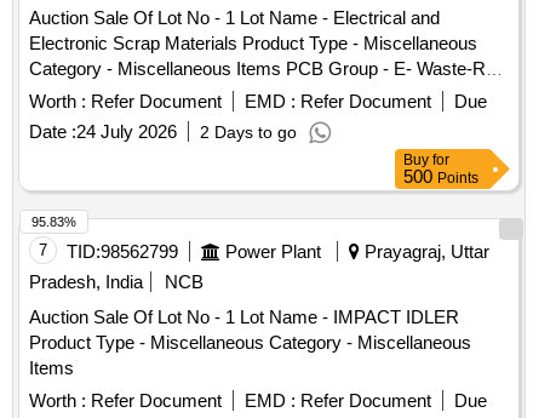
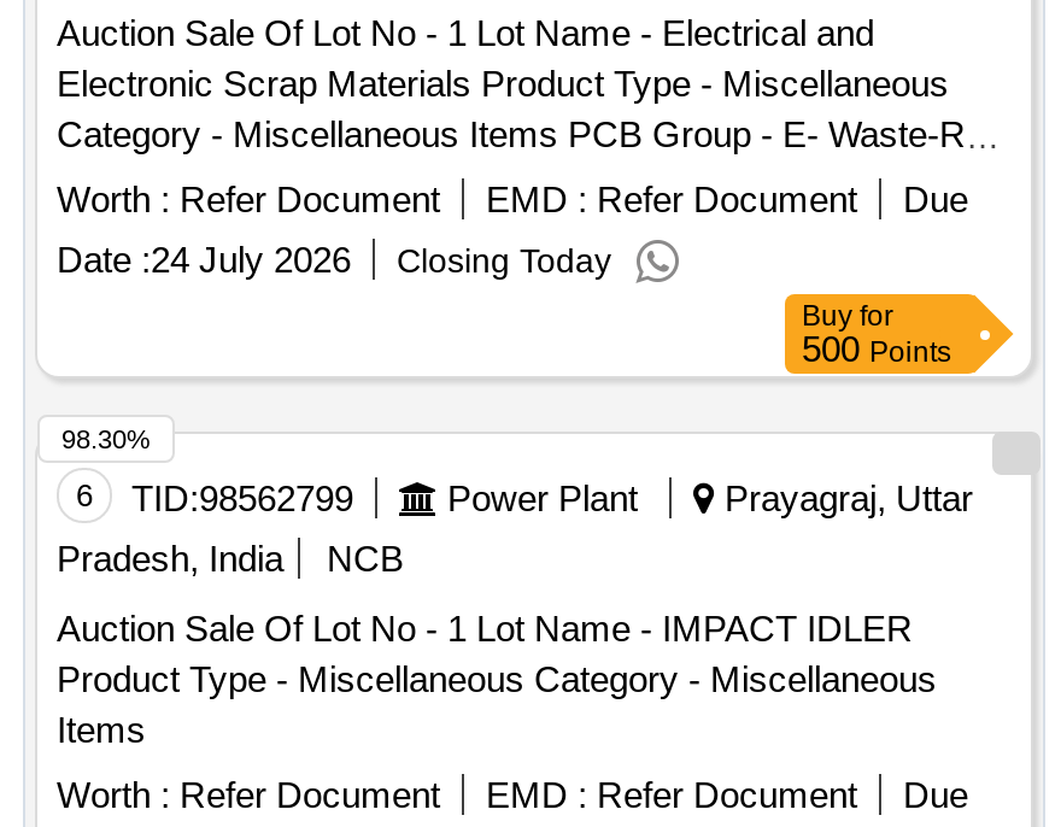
[200,123,297,142] 2 Days to go -> [397,242,611,280] Closing Today
[31,215,76,229] 95.83% -> [61,425,151,454] 98.30%
[39,241,178,262] 7 TID:98562799 -> [76,478,353,519] 6 TID:98562799

